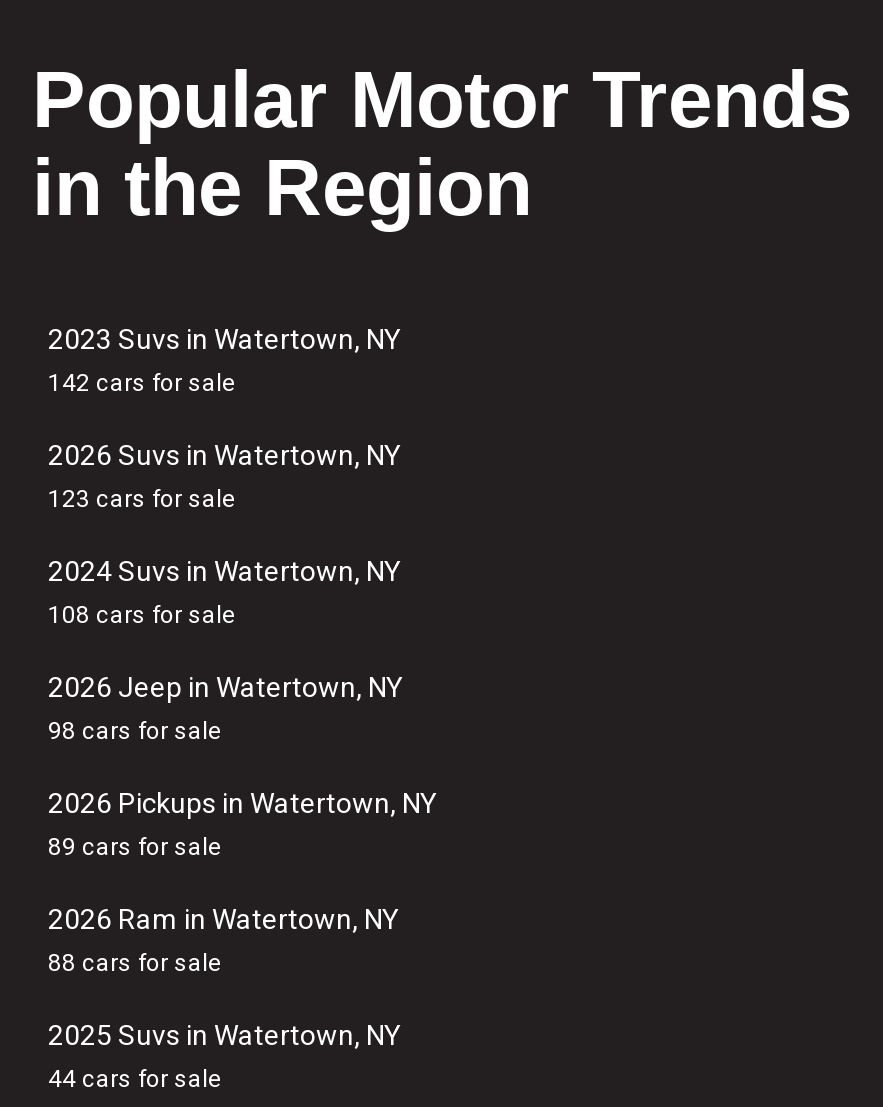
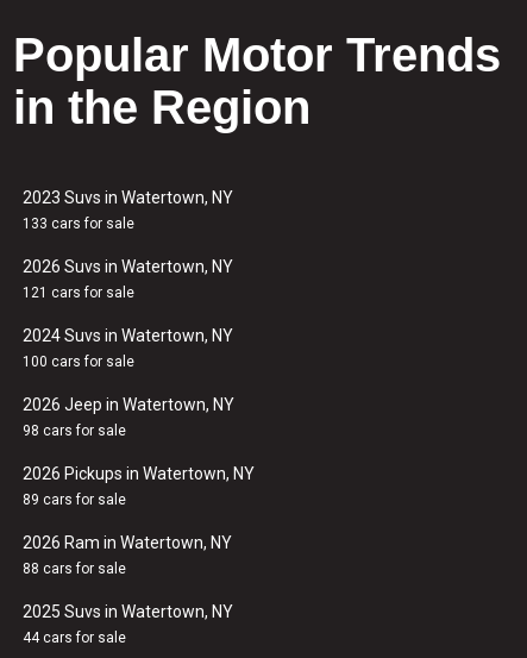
[48,369,236,397] 142 cars for sale -> [23,215,134,232] 133 cars for sale
[48,485,236,513] 123 cars for sale -> [23,284,134,301] 121 cars for sale
[48,601,236,629] 108 cars for sale -> [23,353,134,370] 100 cars for sale

